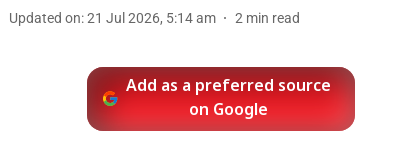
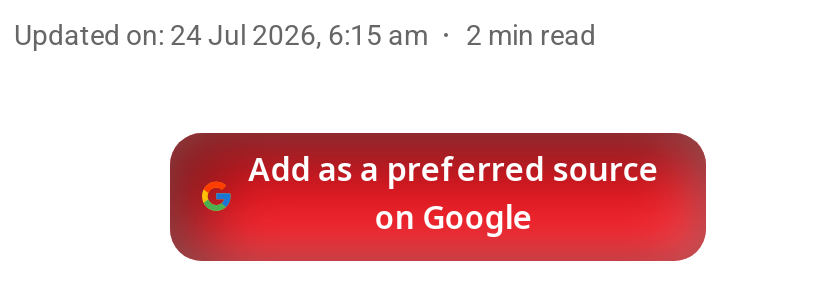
[9,10,216,26] Updated on: 21 Jul 2026, 5:14 am -> [14,20,428,52] Updated on: 24 Jul 2026, 6:15 am

